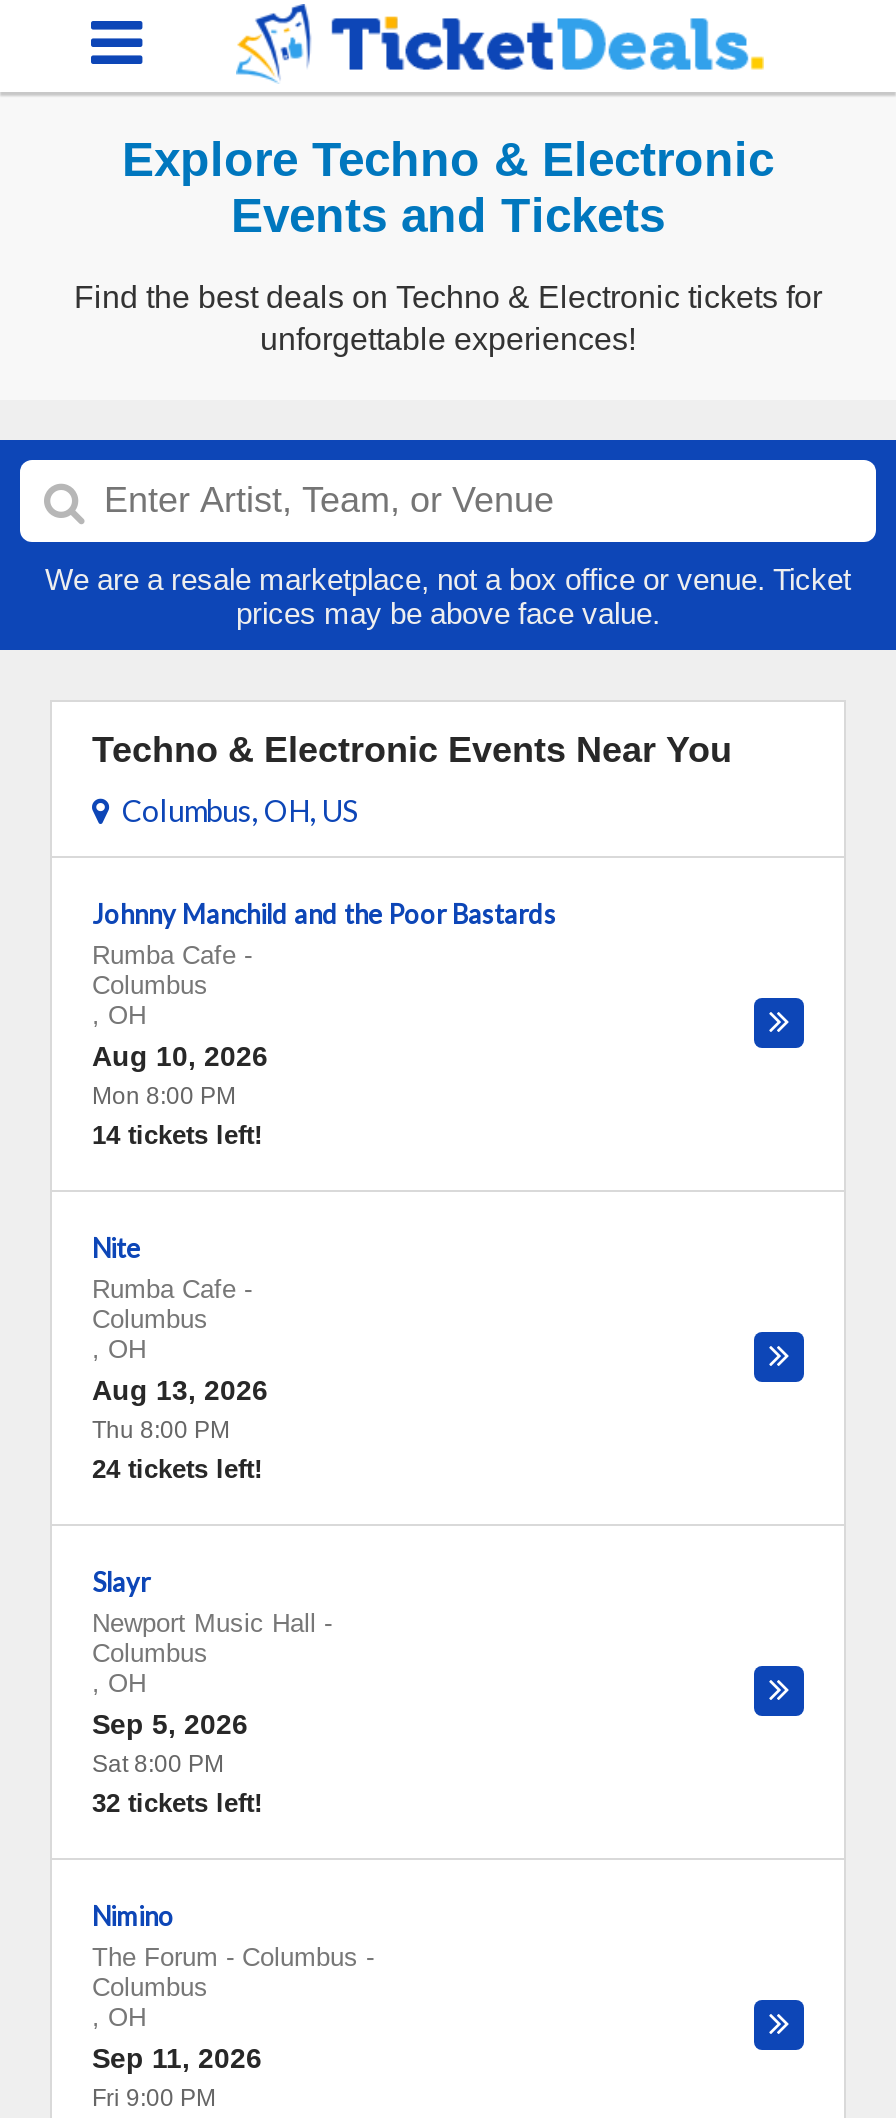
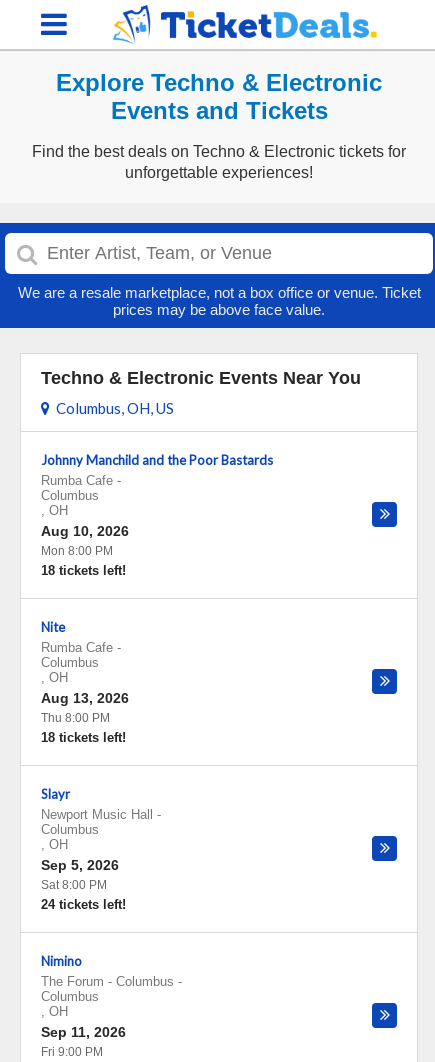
[92,1120,262,1150] 14 tickets left! -> [41,563,126,578] 18 tickets left!
[92,1454,262,1484] 24 tickets left! -> [41,730,126,745] 18 tickets left!
[92,1788,262,1818] 32 tickets left! -> [41,897,126,912] 24 tickets left!

